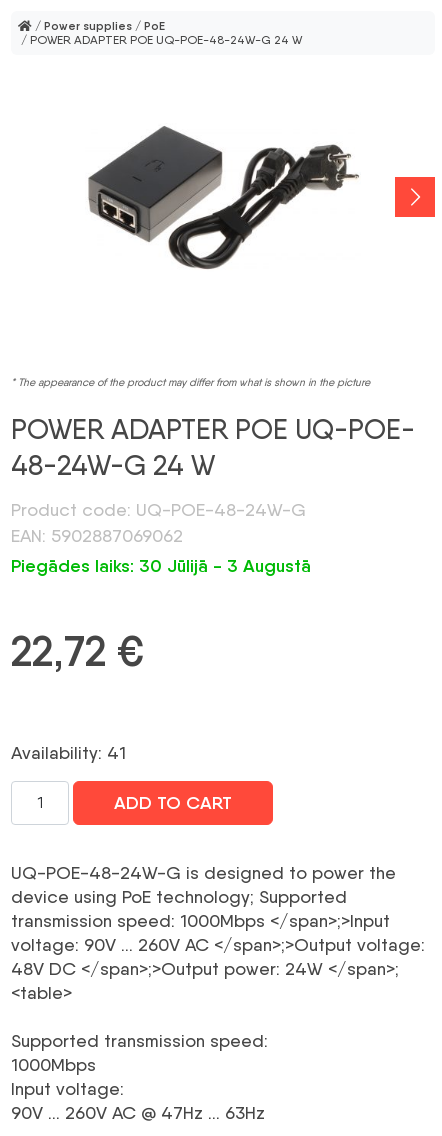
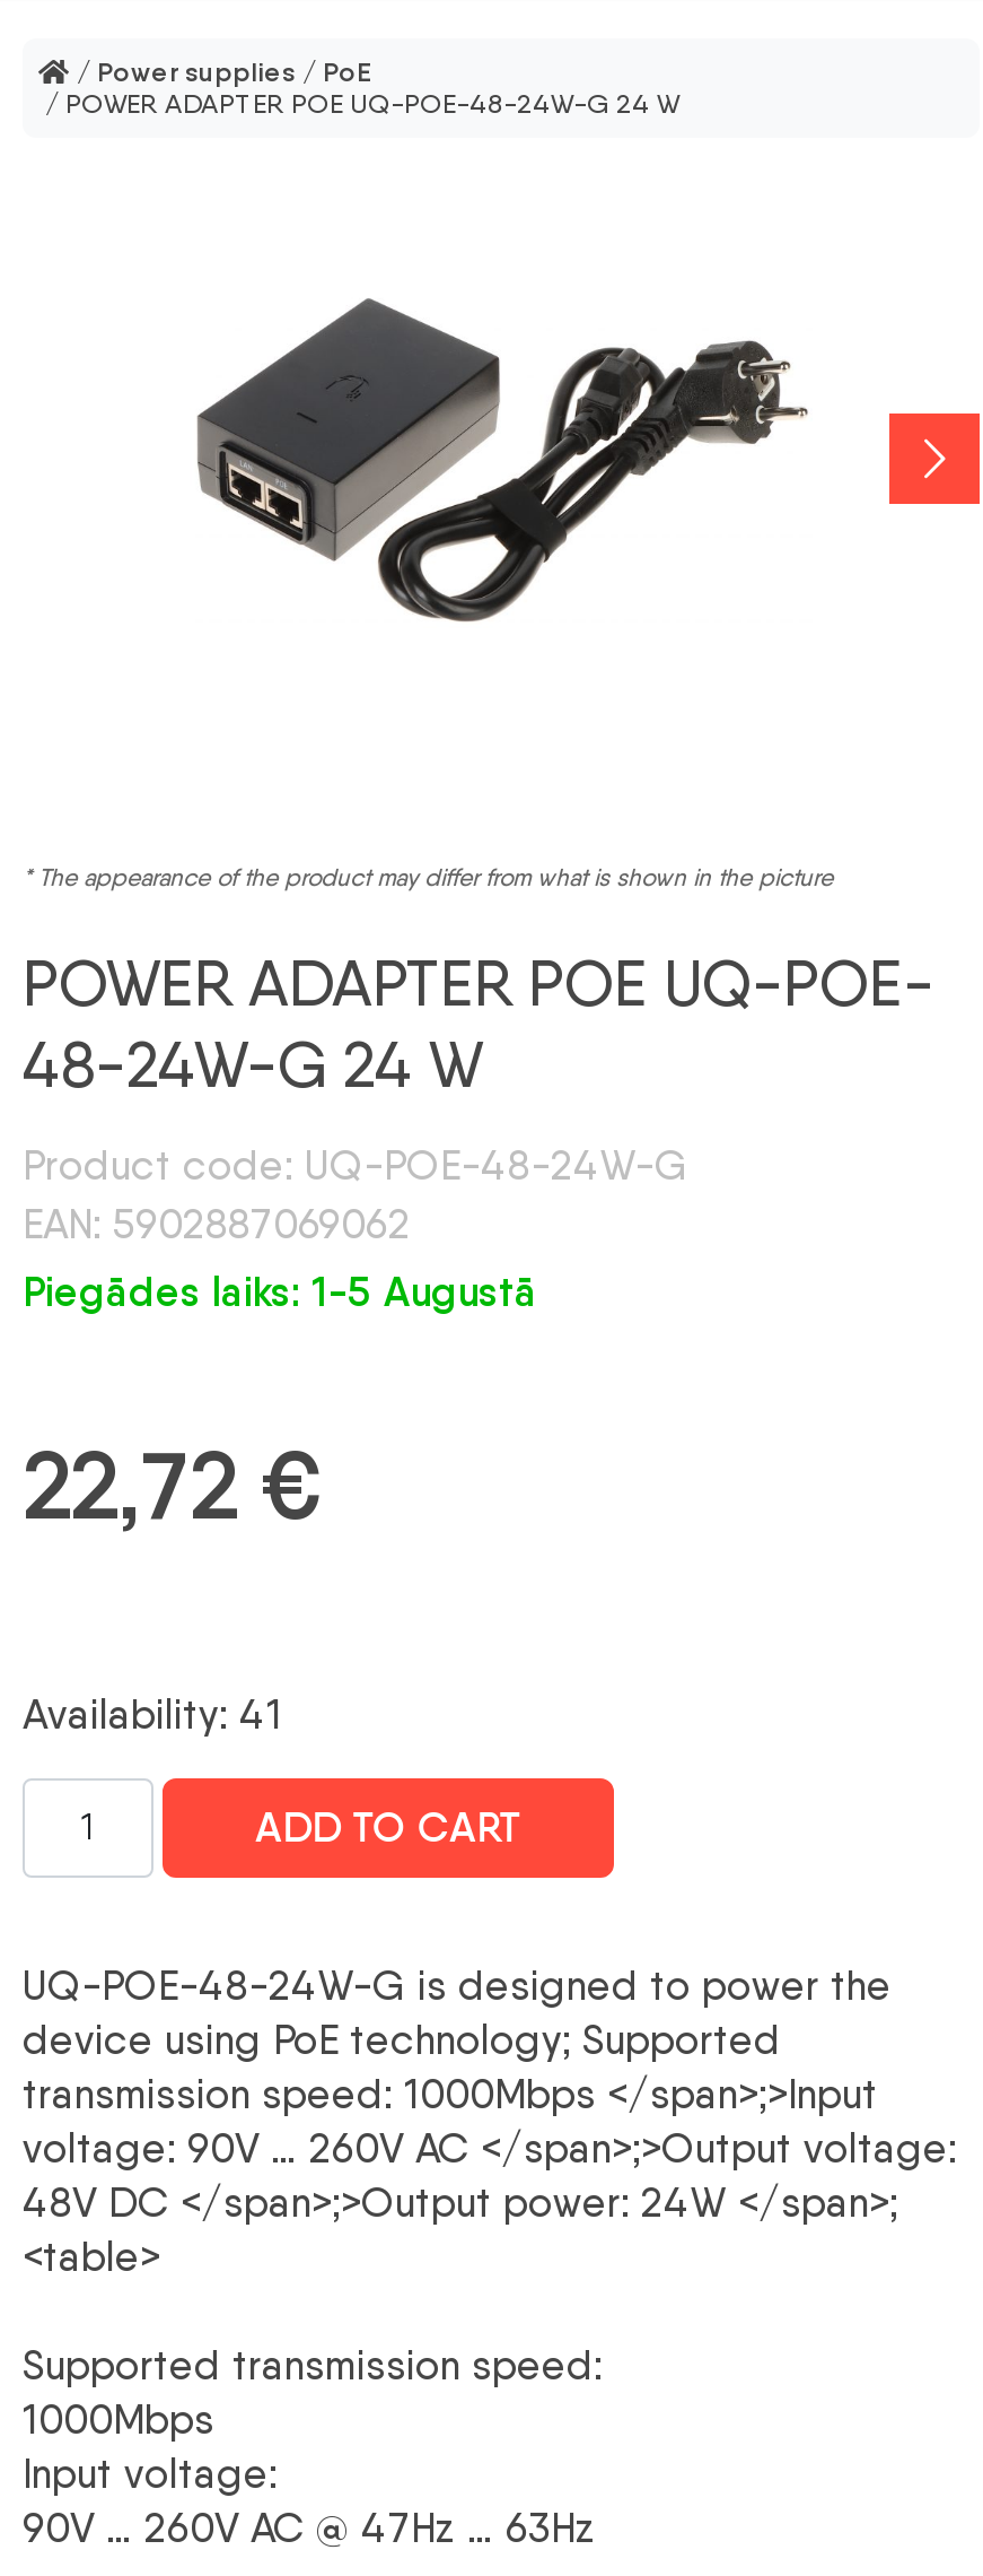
[11,555,311,577] Piegādes laiks: 30 Jūlijā - 3 Augustā -> [23,1267,537,1316] Piegādes laiks: 1-5 Augustā

